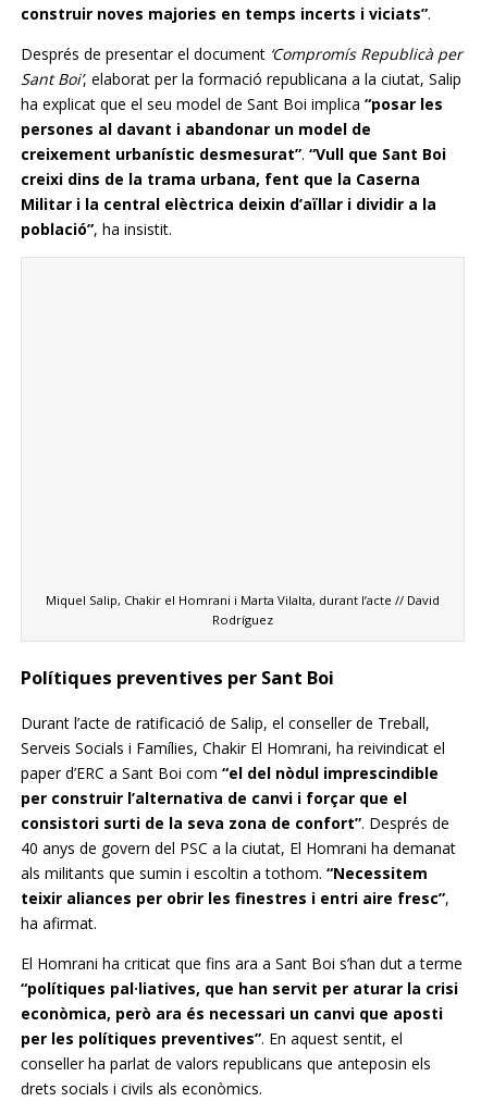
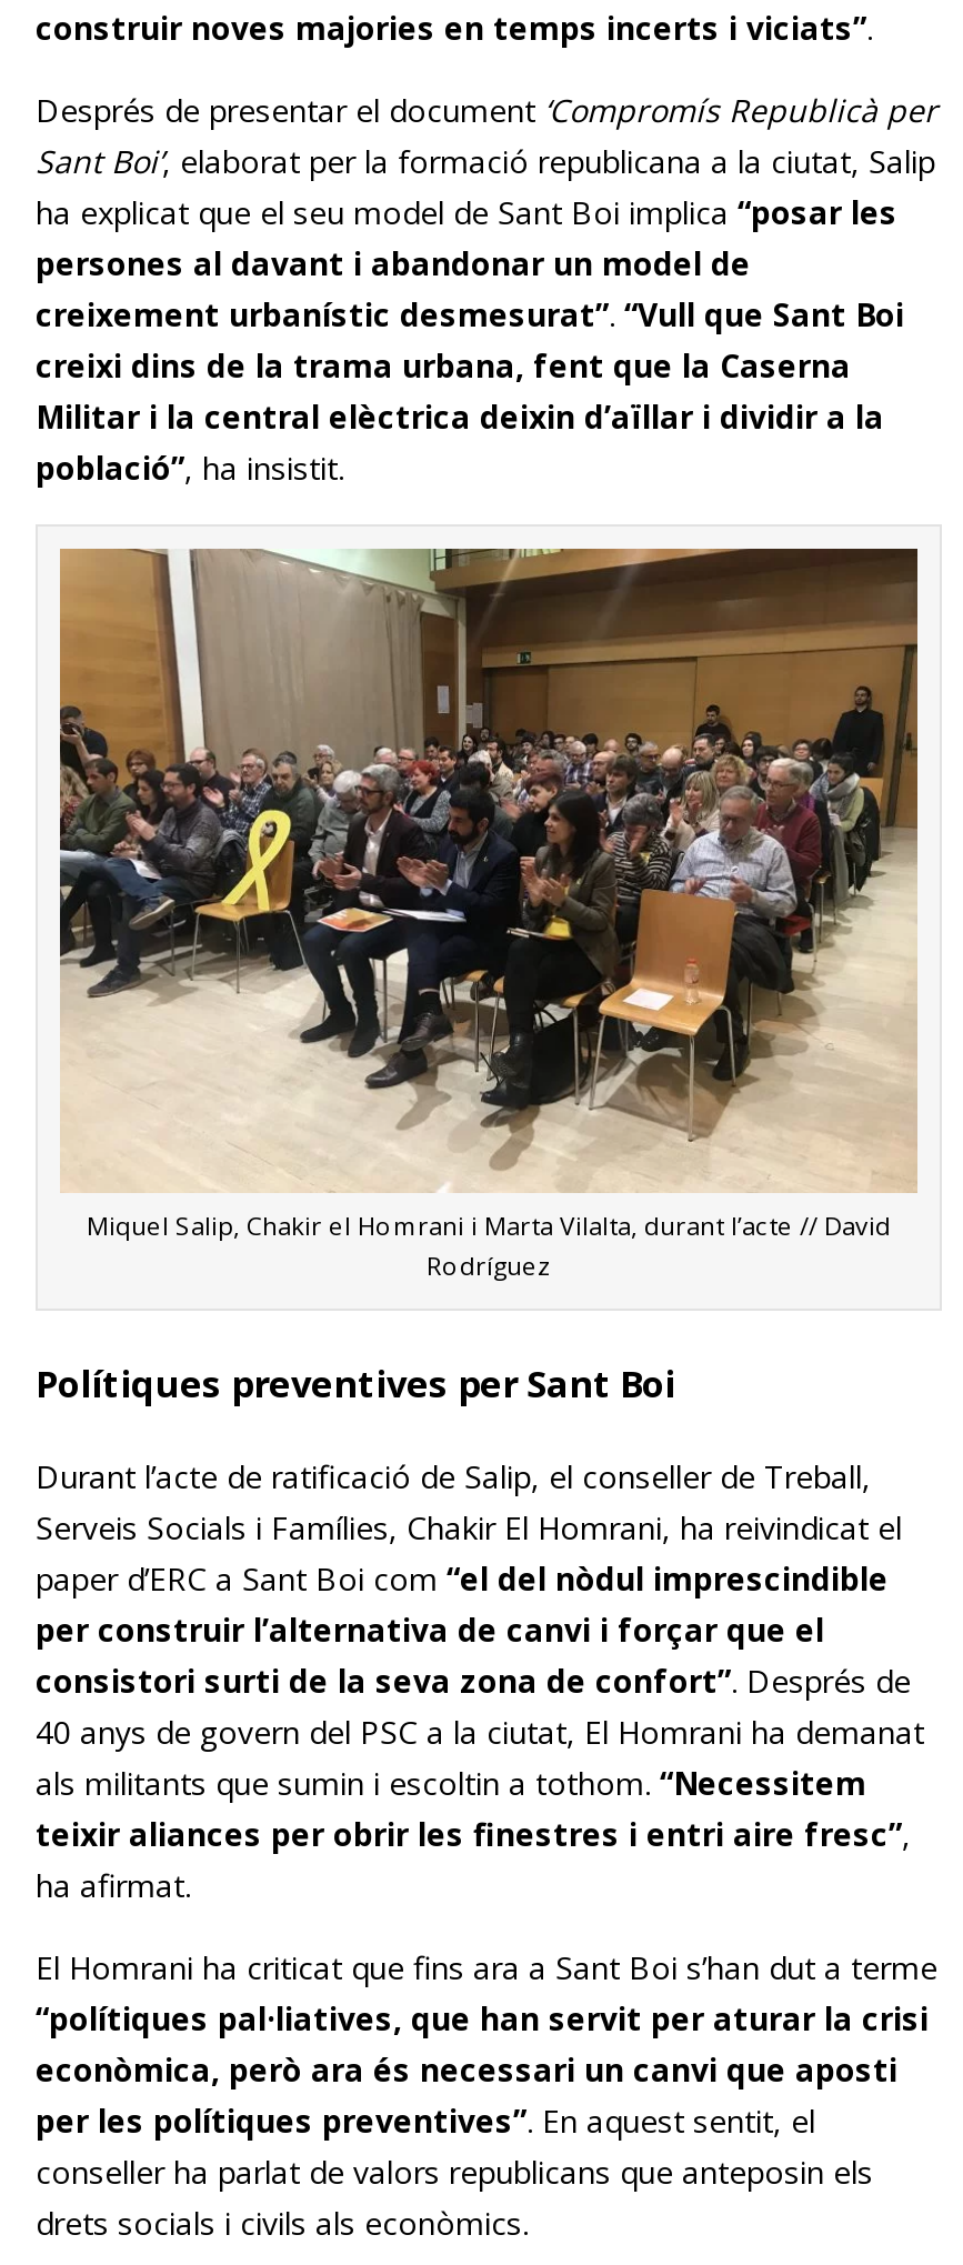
none -> [58,547,920,1193] [image]

